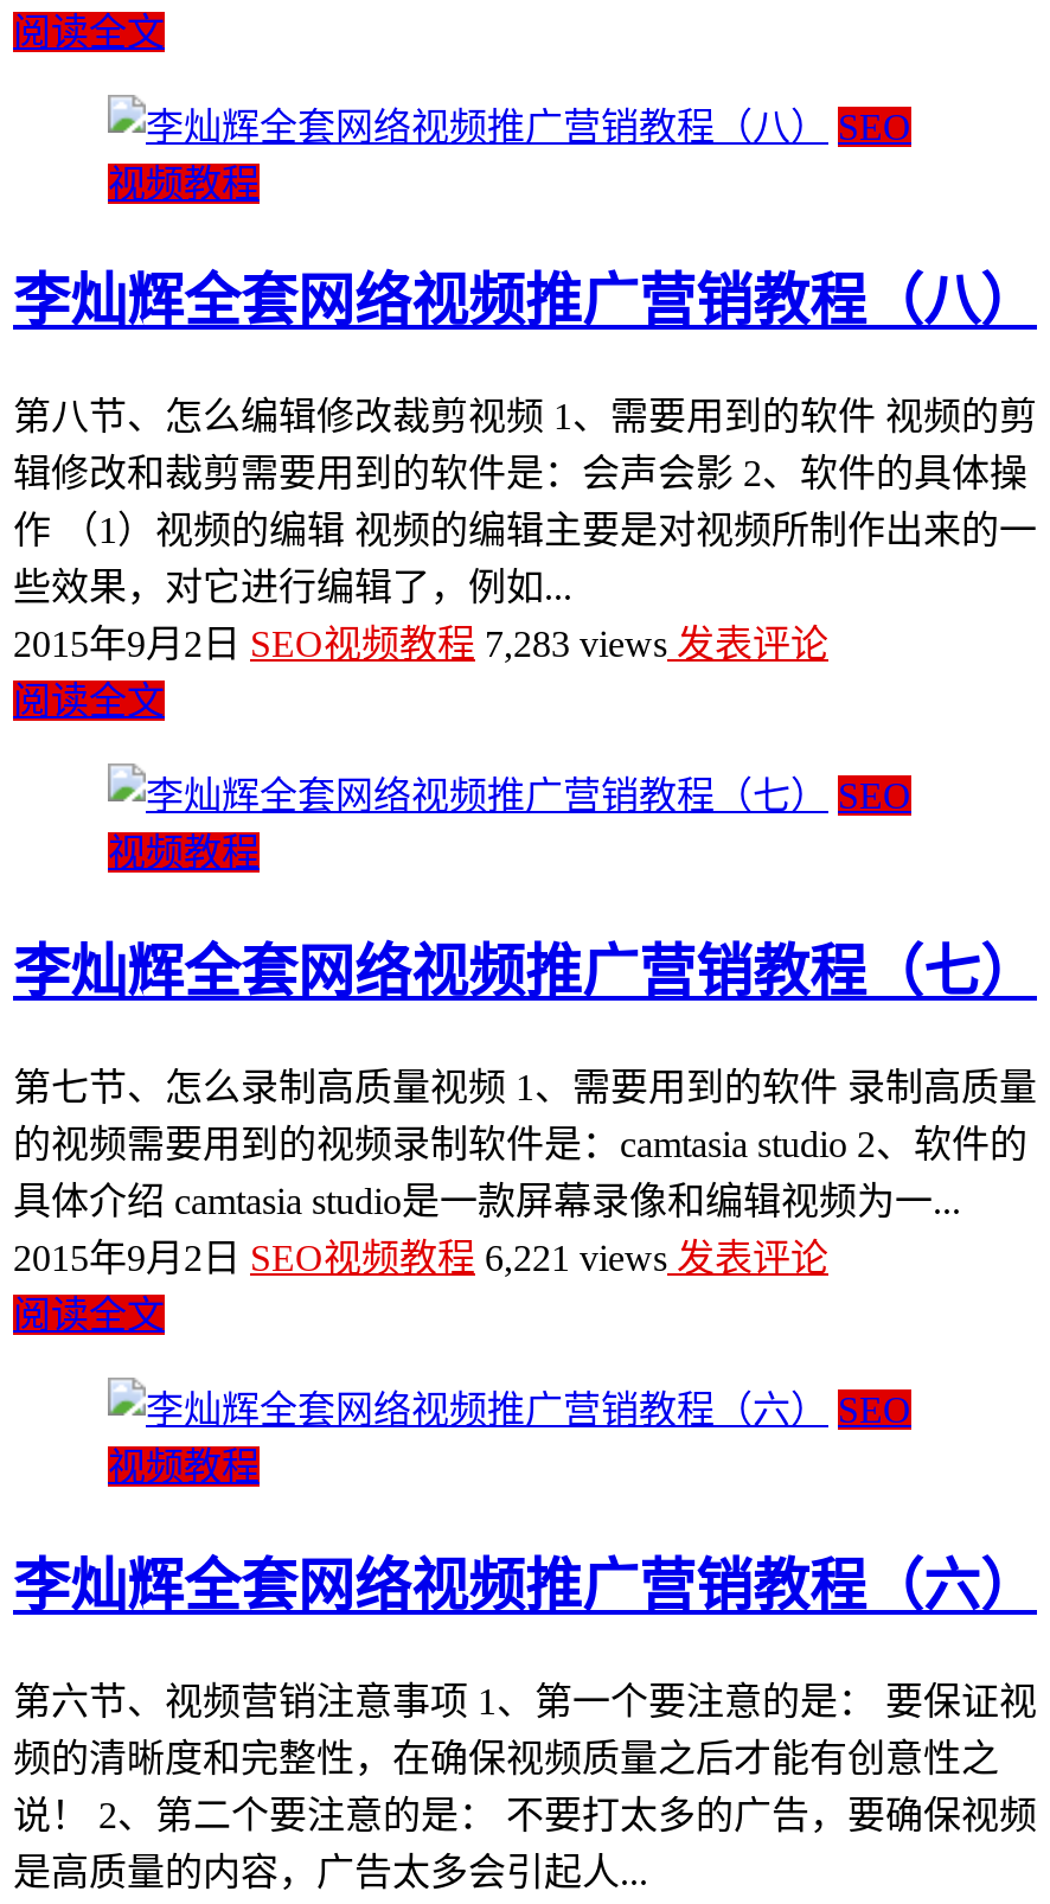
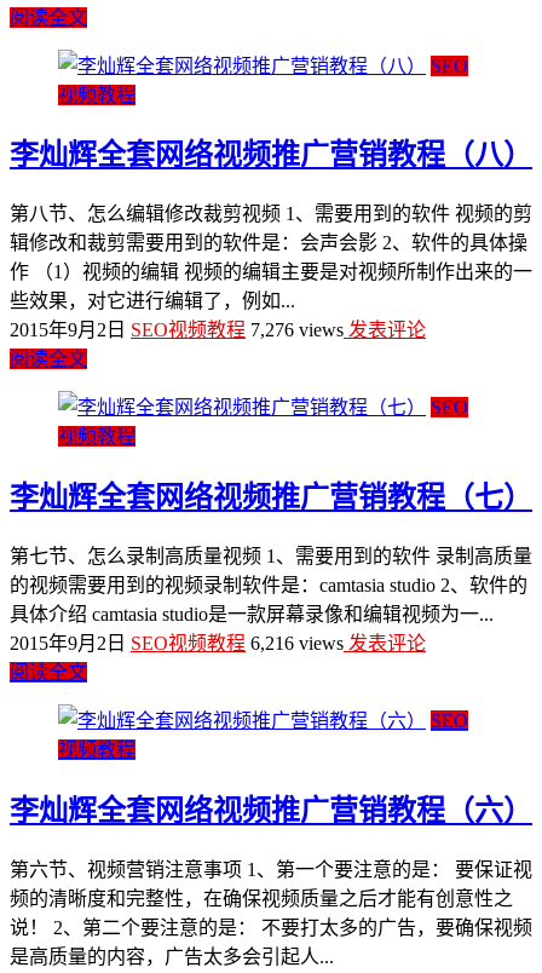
[13,624,828,665] 2015年9月2日 SEO视频教程7,283 views发表评论 -> [10,320,426,340] 2015年9月2日 SEO视频教程7,276 views发表评论
[13,1238,828,1278] 2015年9月2日 SEO视频教程6,221 views发表评论 -> [10,633,426,654] 2015年9月2日 SEO视频教程6,216 views发表评论

